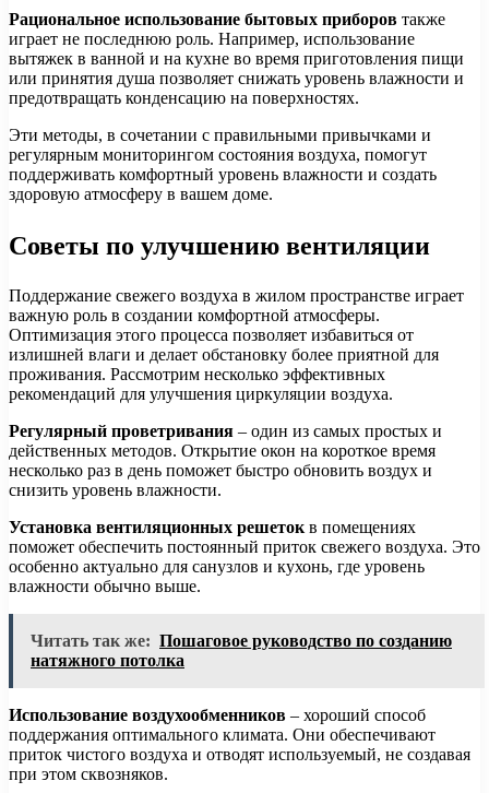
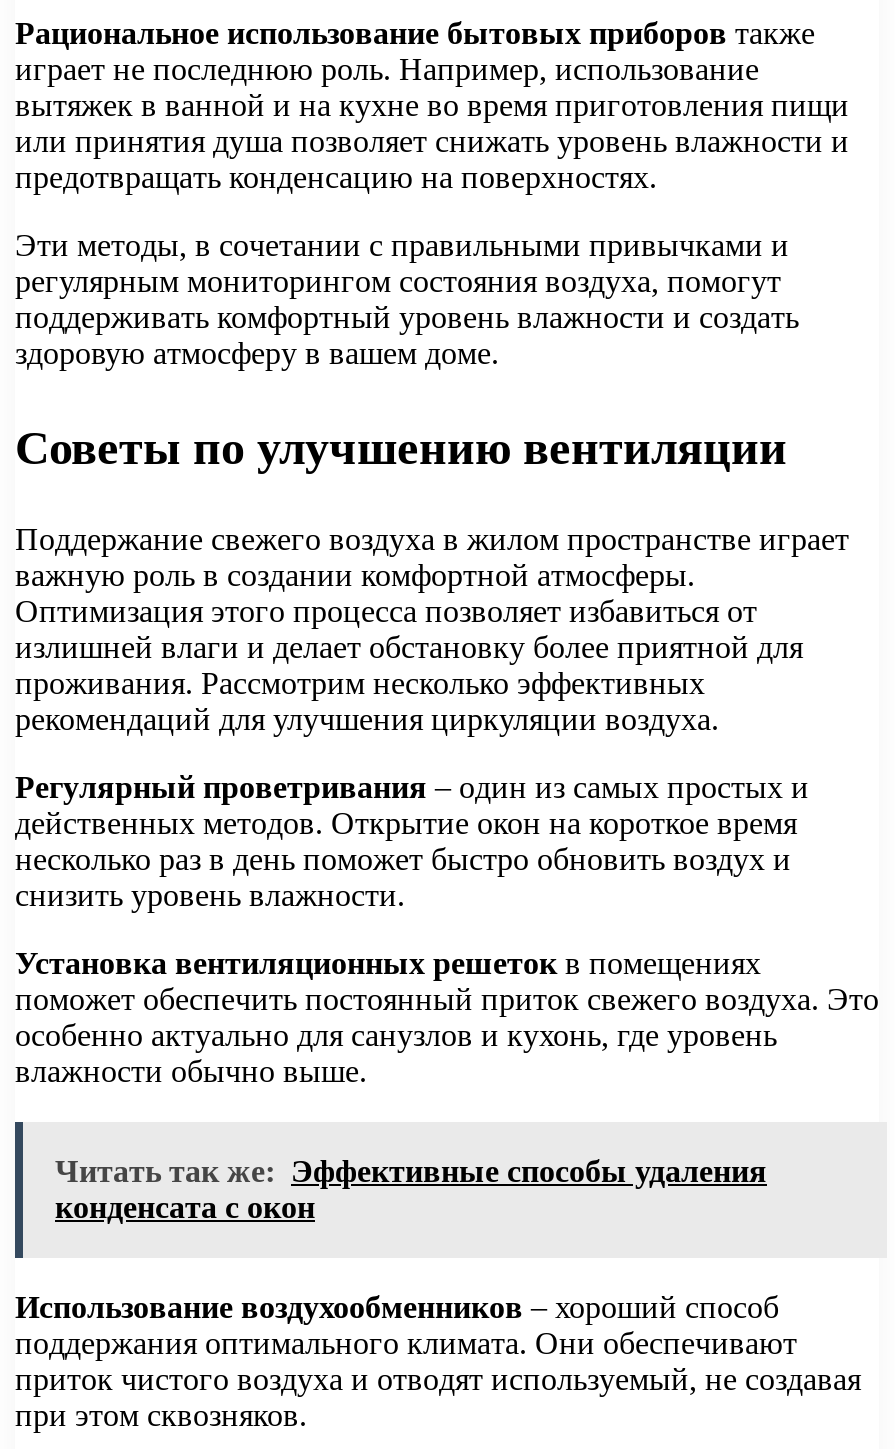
[31,632,452,670] Читать так же: Пошаговое руководство по созданию | натяжного потолка -> [55,1154,767,1224] Читать так же: Эффективные способы удаления | конденсата с окон

